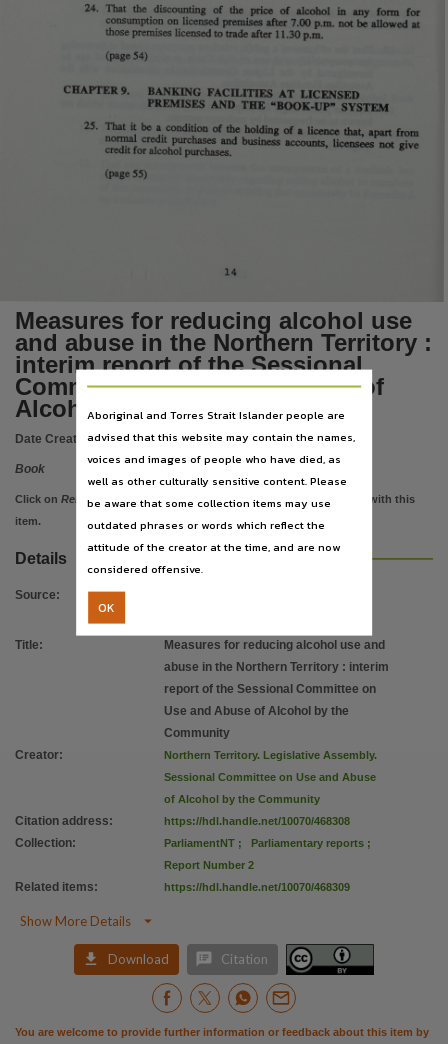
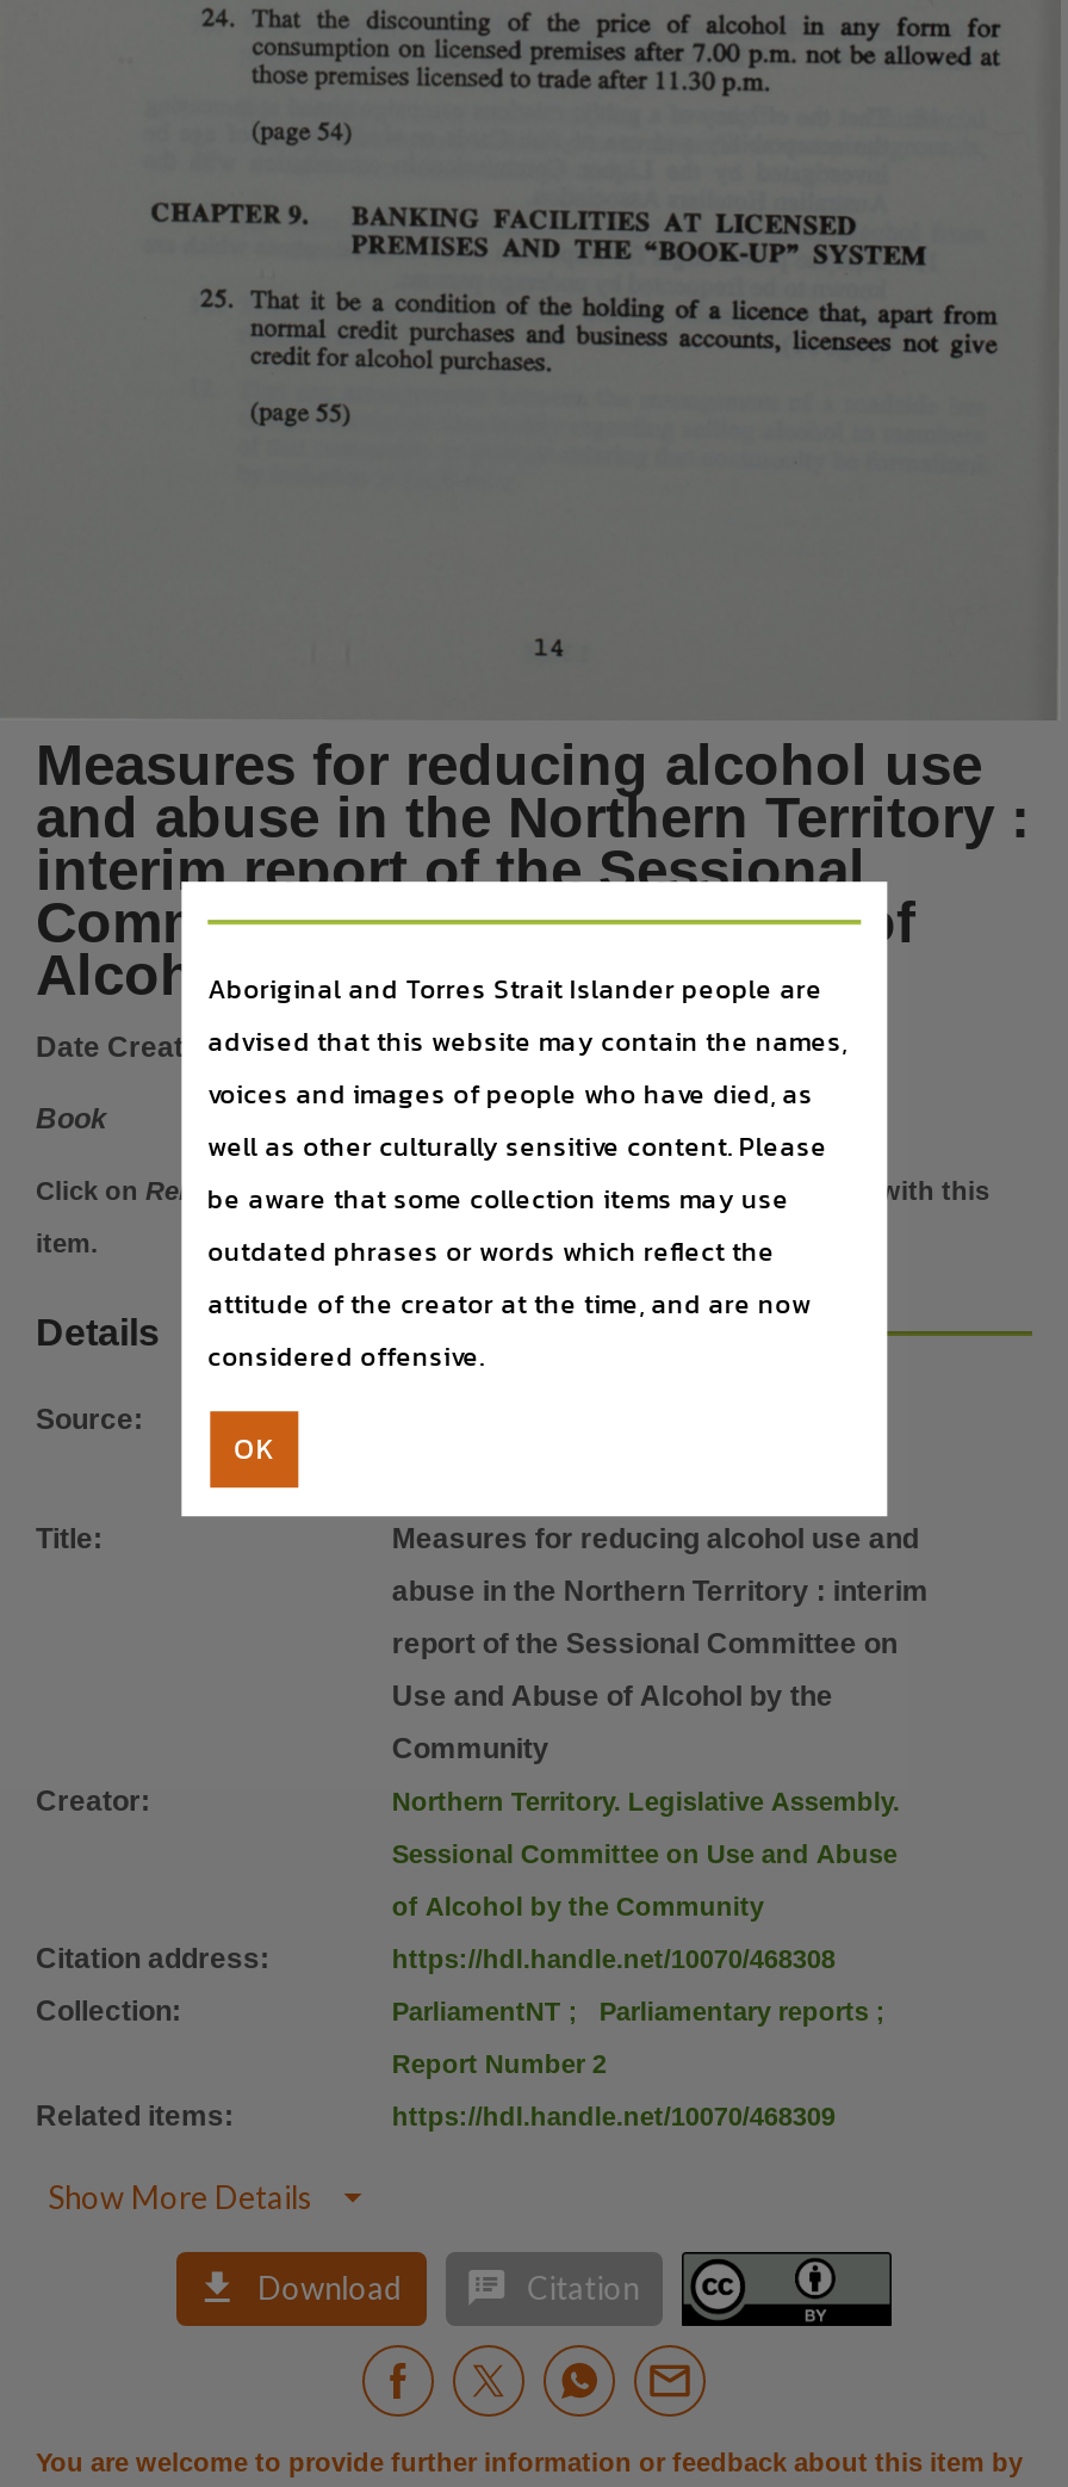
[106,16,420,28] consumption on licensed premises after 7.00 p.m. not be allowed at -> [252,39,1000,68] consumption on licensed premises after 7 .00 p.m. not be allowed at

